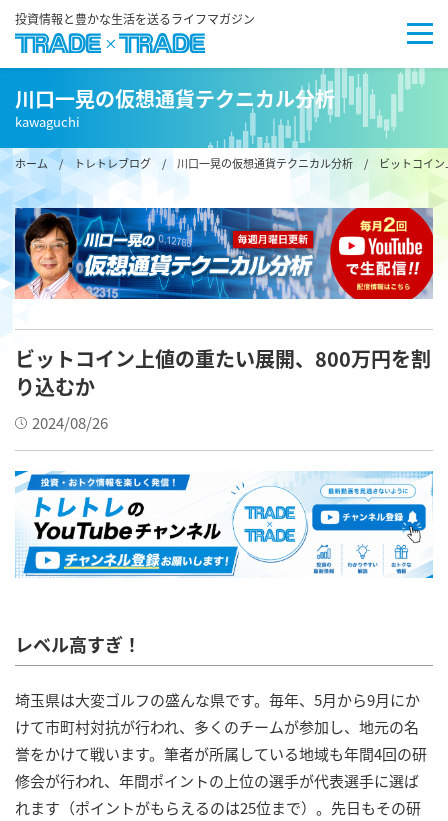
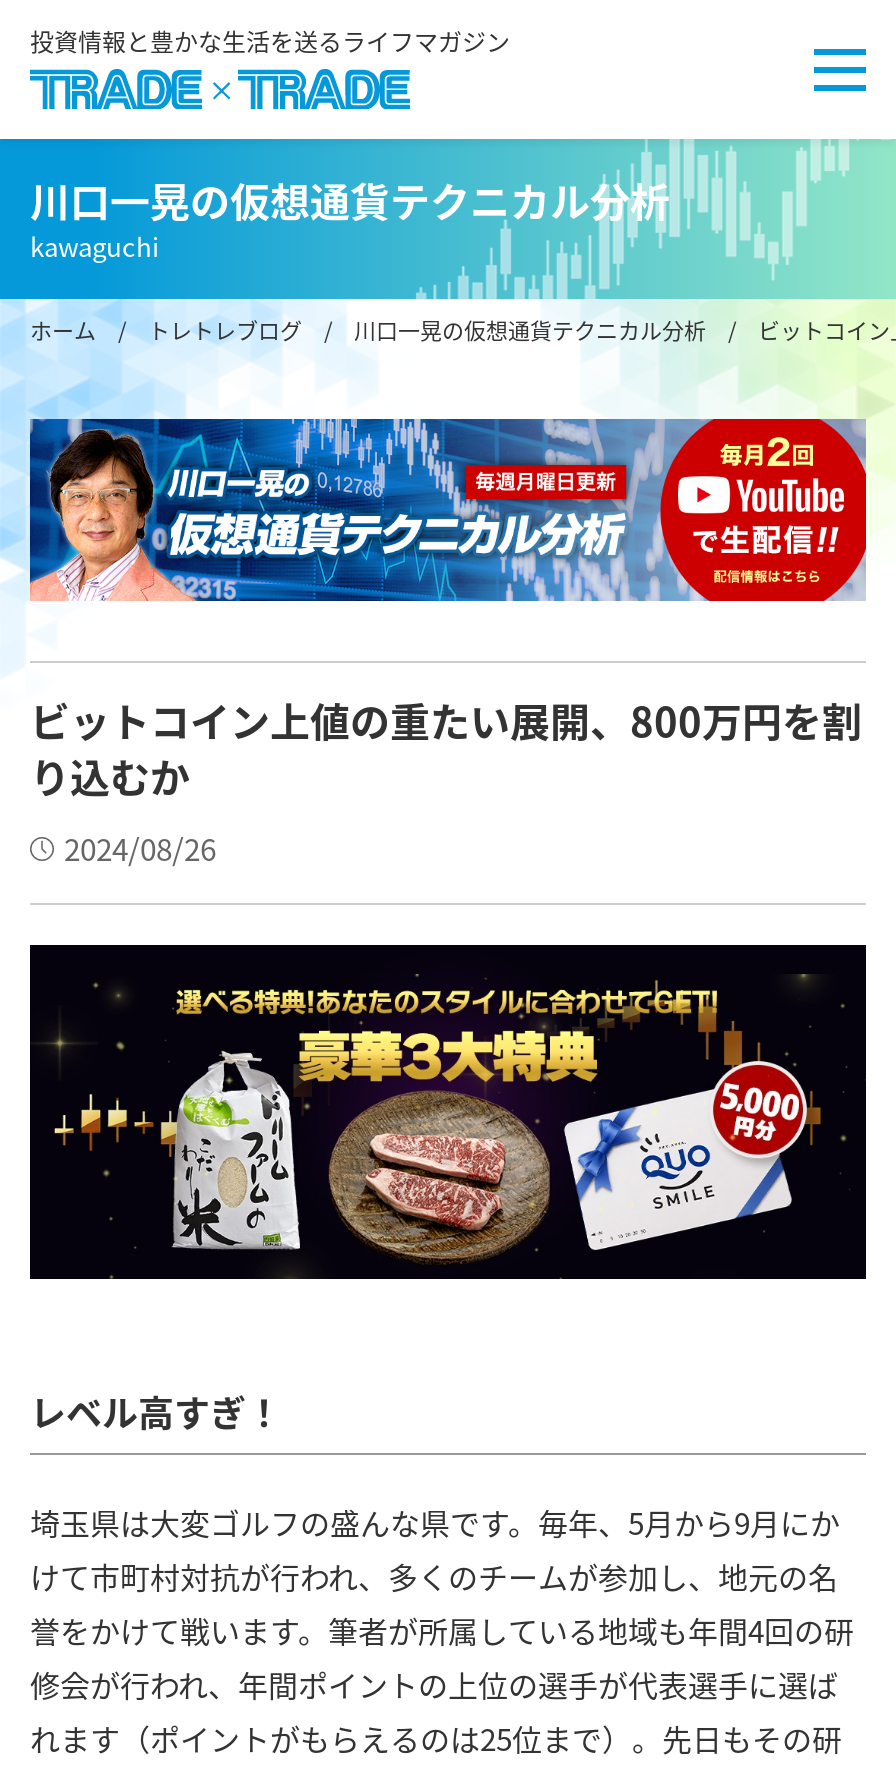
[14,470,434,579] [image] -> [28,943,868,1281] [image]

